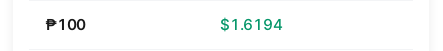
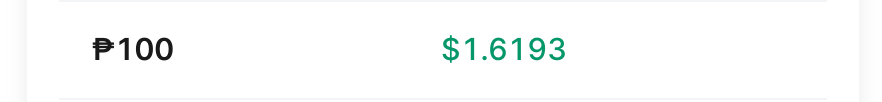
[220,15,283,34] $1.6194 -> [441,30,567,68] $1.6193

